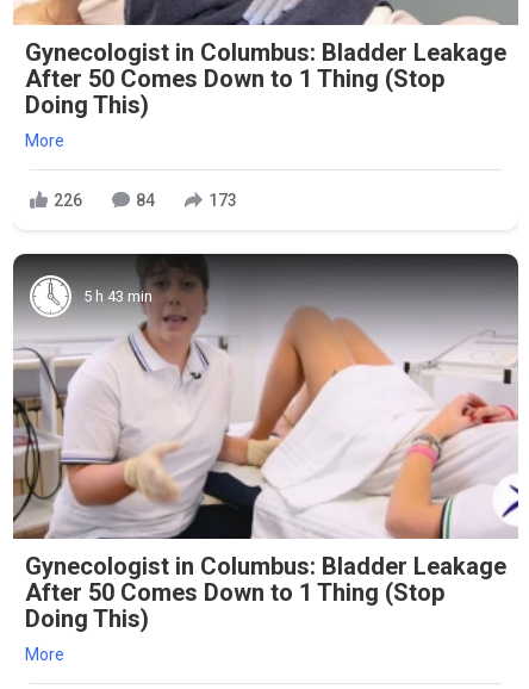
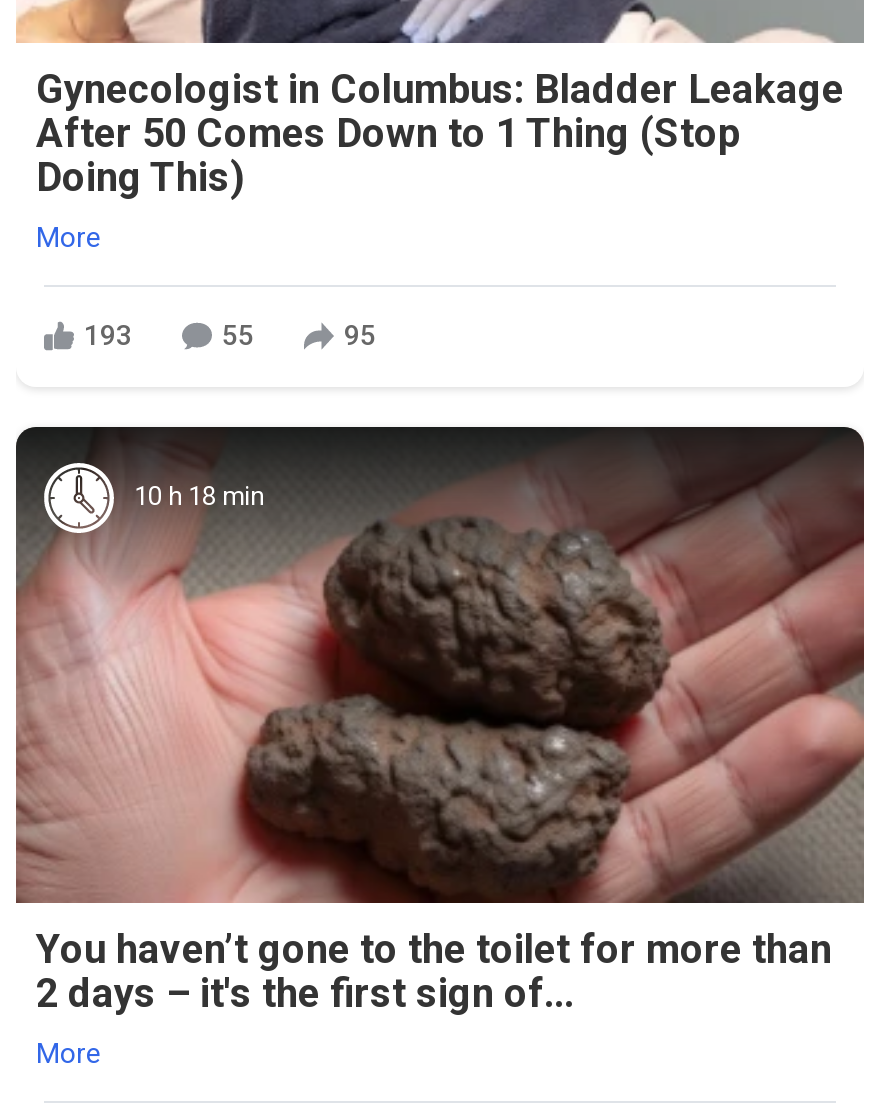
[54,191,237,210] 226 | 84 | 173 -> [84,320,376,352] 193 | 55 | 95
[12,253,518,540] [image] | 5 h 43 min -> [16,426,866,866] [image] | 10 h 18 min
[25,552,506,633] Gynecologist in Columbus: Bladder Leakage | After 50 Comes Down to 1 Thing (Stop | Doing This) -> [36,926,832,1018] You haven’t gone to the toilet for more than | 2 days – it's the first sign of...

